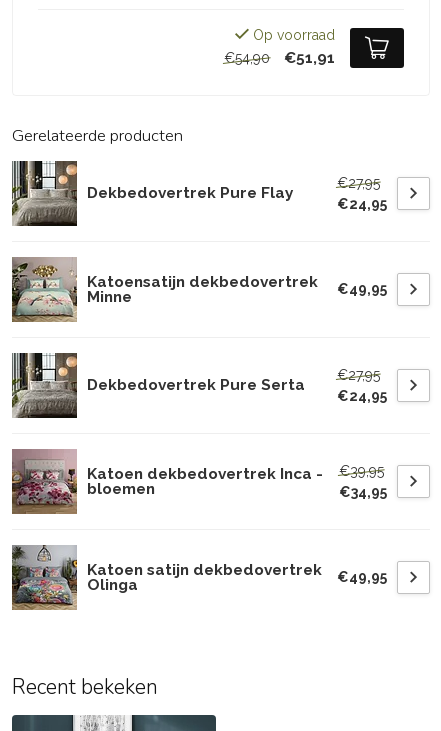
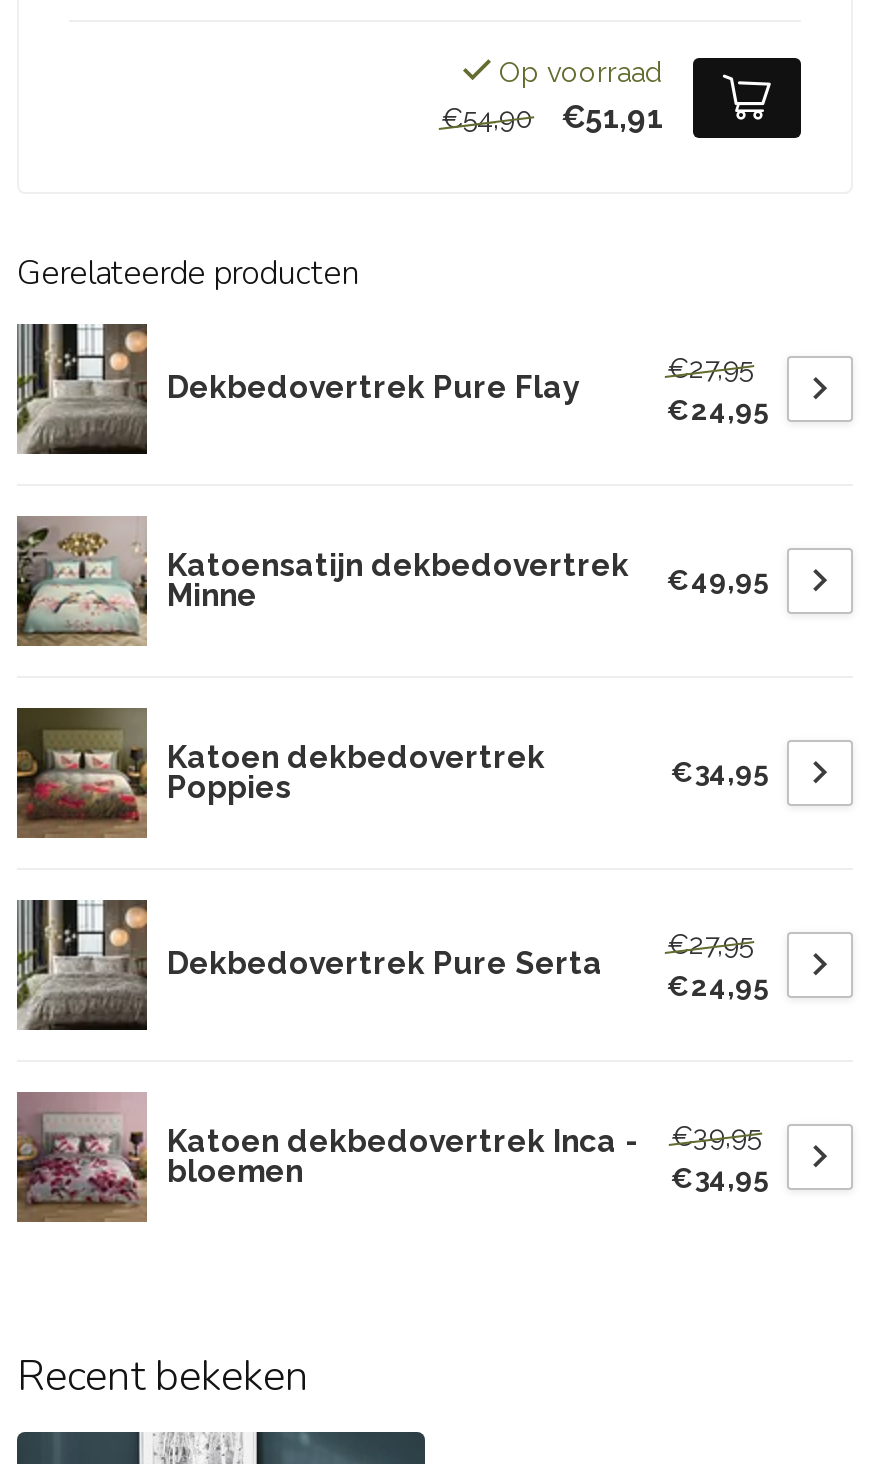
none -> [17,708,767,836] [image] | Katoen dekbedovertrek | Poppies | €34,95
moved [10,351,387,499] -> [13,896,767,1193]: [image] | Dekbedovertrek Pure Serta | €27,95 | €24,95 | Katoen dekbedovertrek Inca - | bloemen | €39,95 | €34,95
[11,546,387,610] [image] | Katoen satijn dekbedovertrek | Olinga | €49,95 -> none

